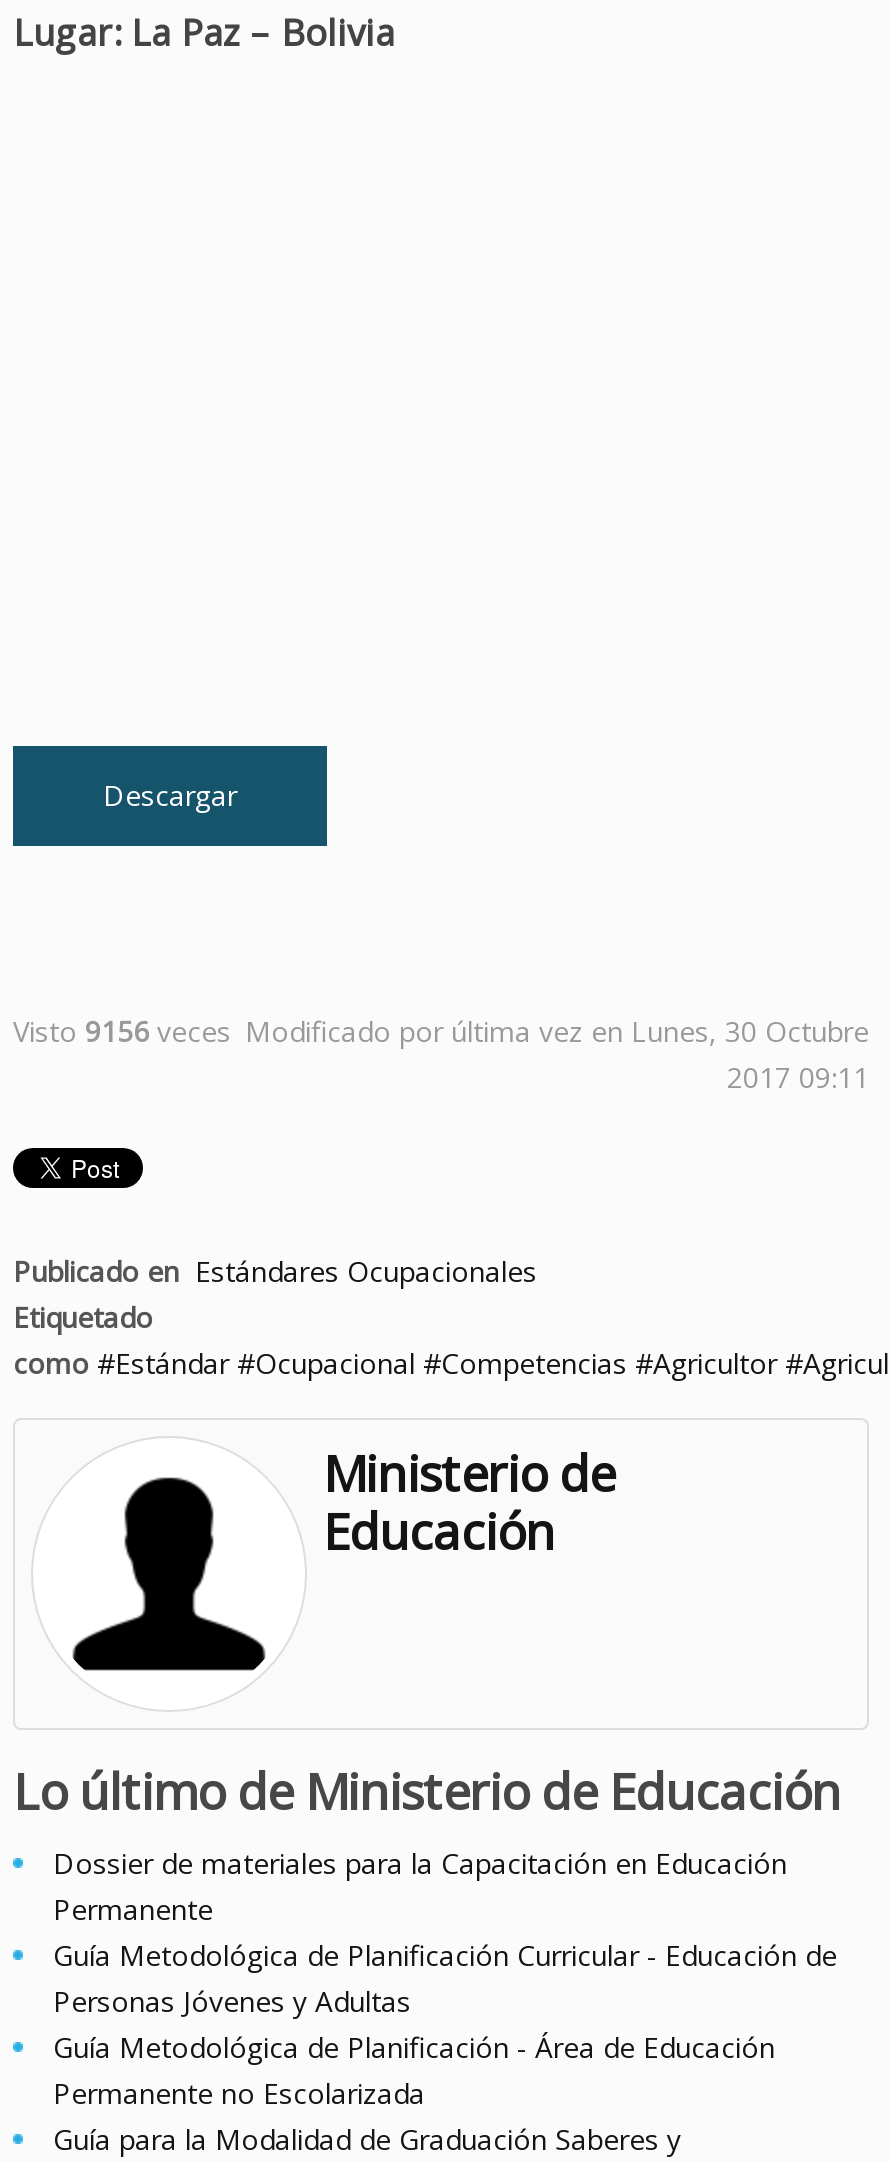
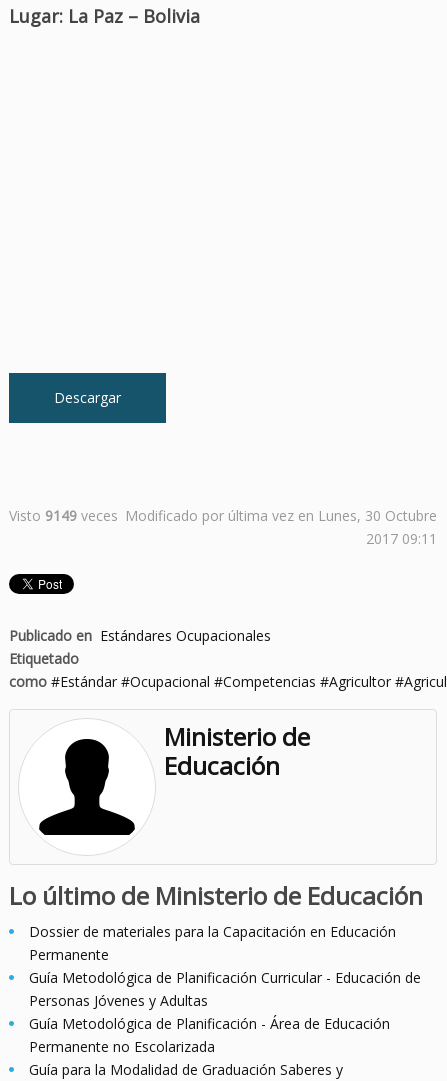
[13,1012,869,1050] Visto 9156 veces Modificado por última vez en Lunes, 30 Octubre -> [9,506,437,525] Visto 9149 veces Modificado por última vez en Lunes, 30 Octubre

